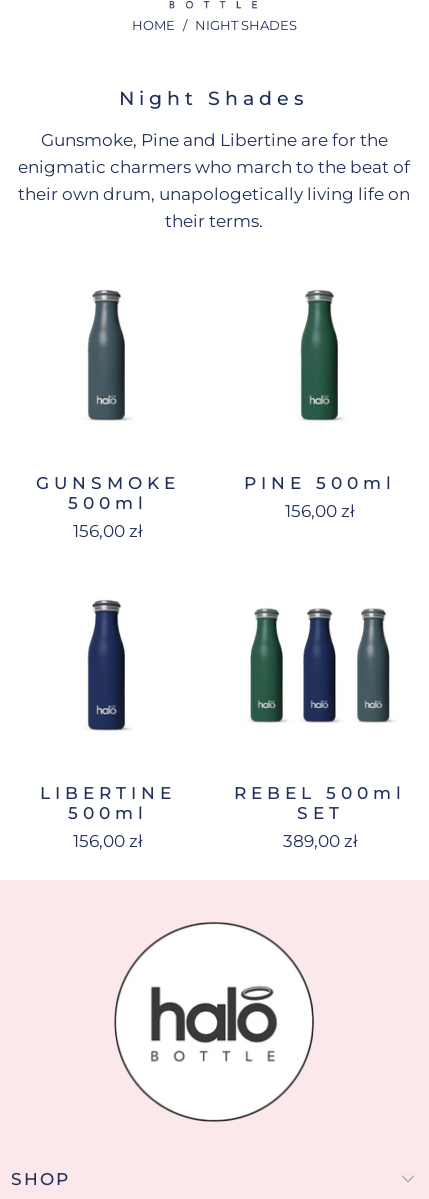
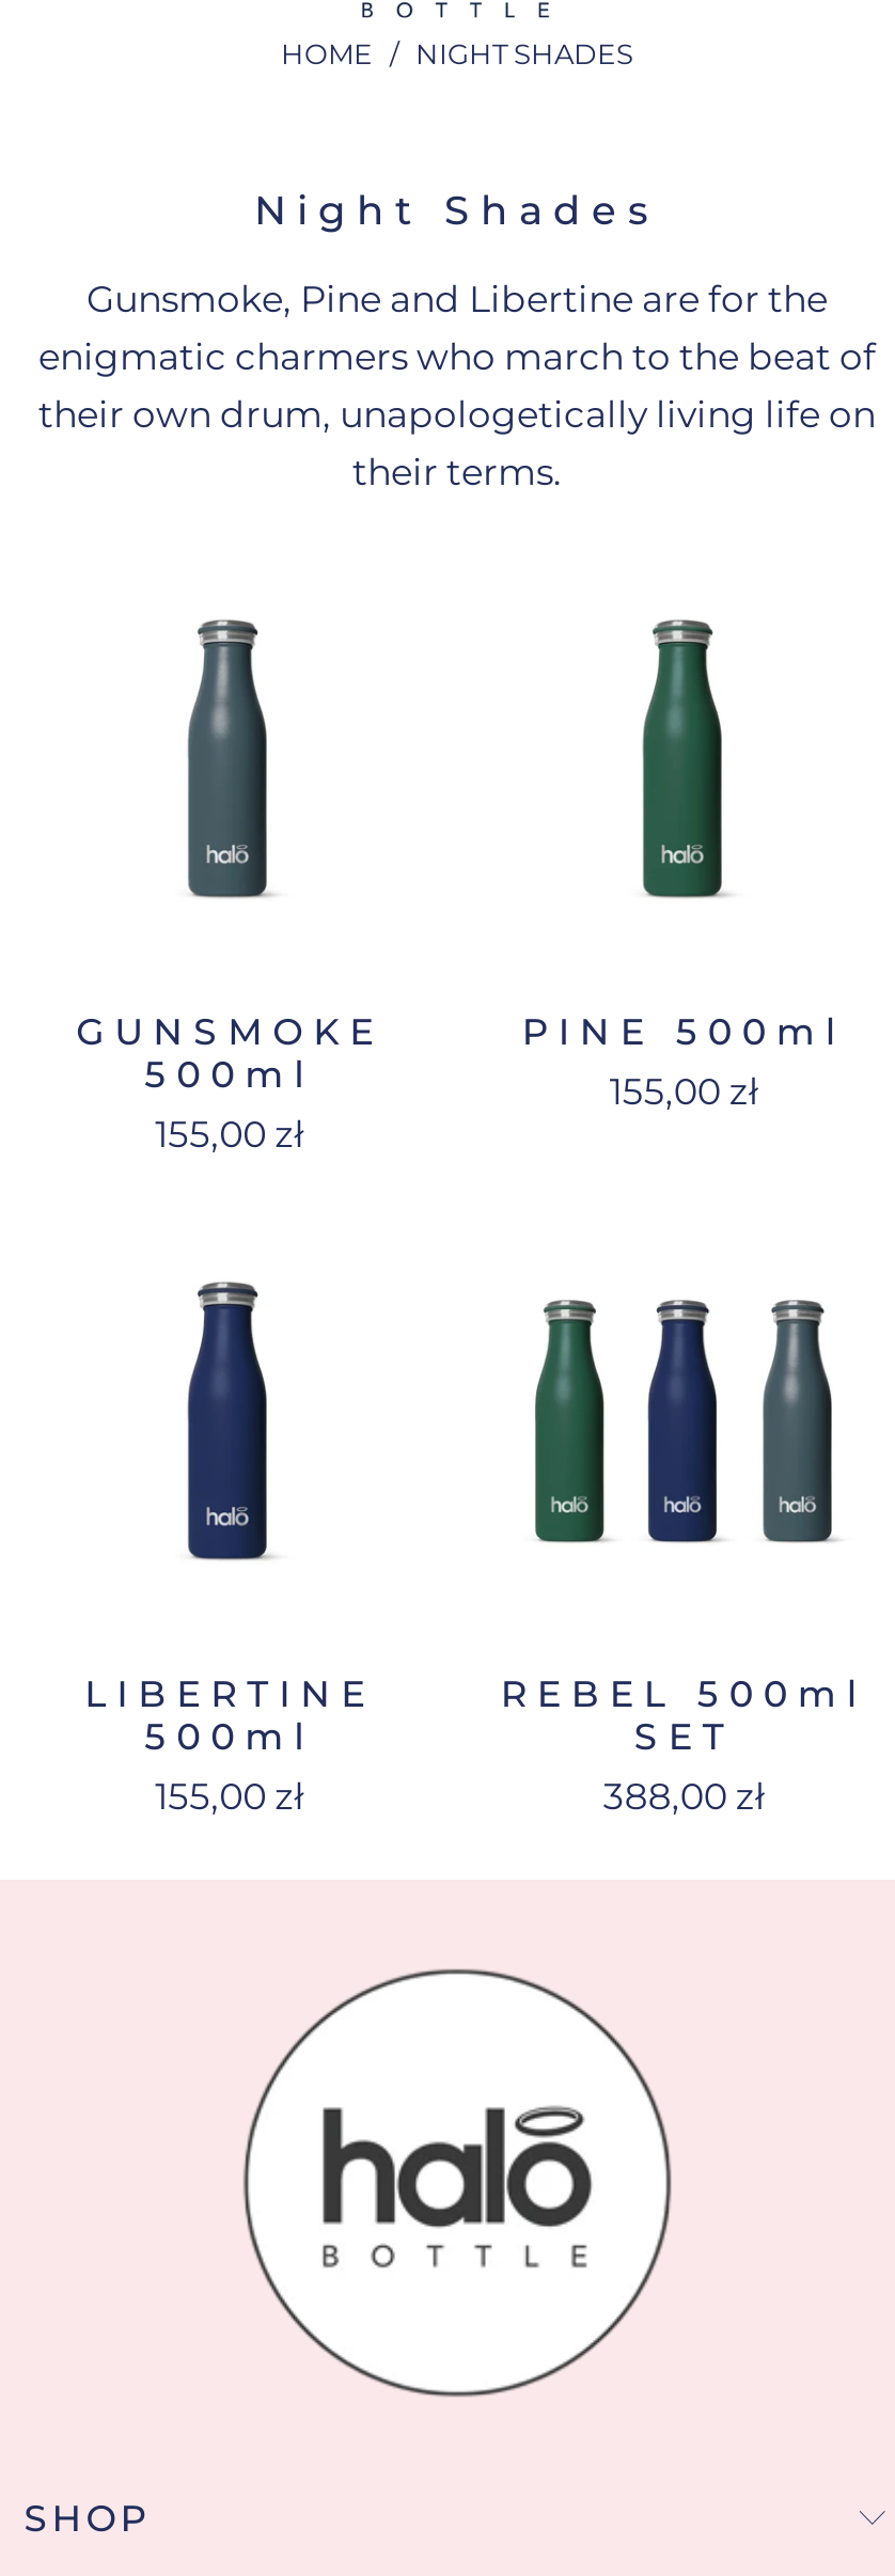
[285,501,355,521] 156,00 zł -> [610,1070,759,1112] 155,00 zł
[73,521,143,541] 156,00 zł -> [155,1112,305,1155] 155,00 zł
[73,831,143,851] 156,00 zł -> [155,1774,305,1817] 155,00 zł
[283,831,358,851] 389,00 zł -> [603,1774,766,1817] 388,00 zł

